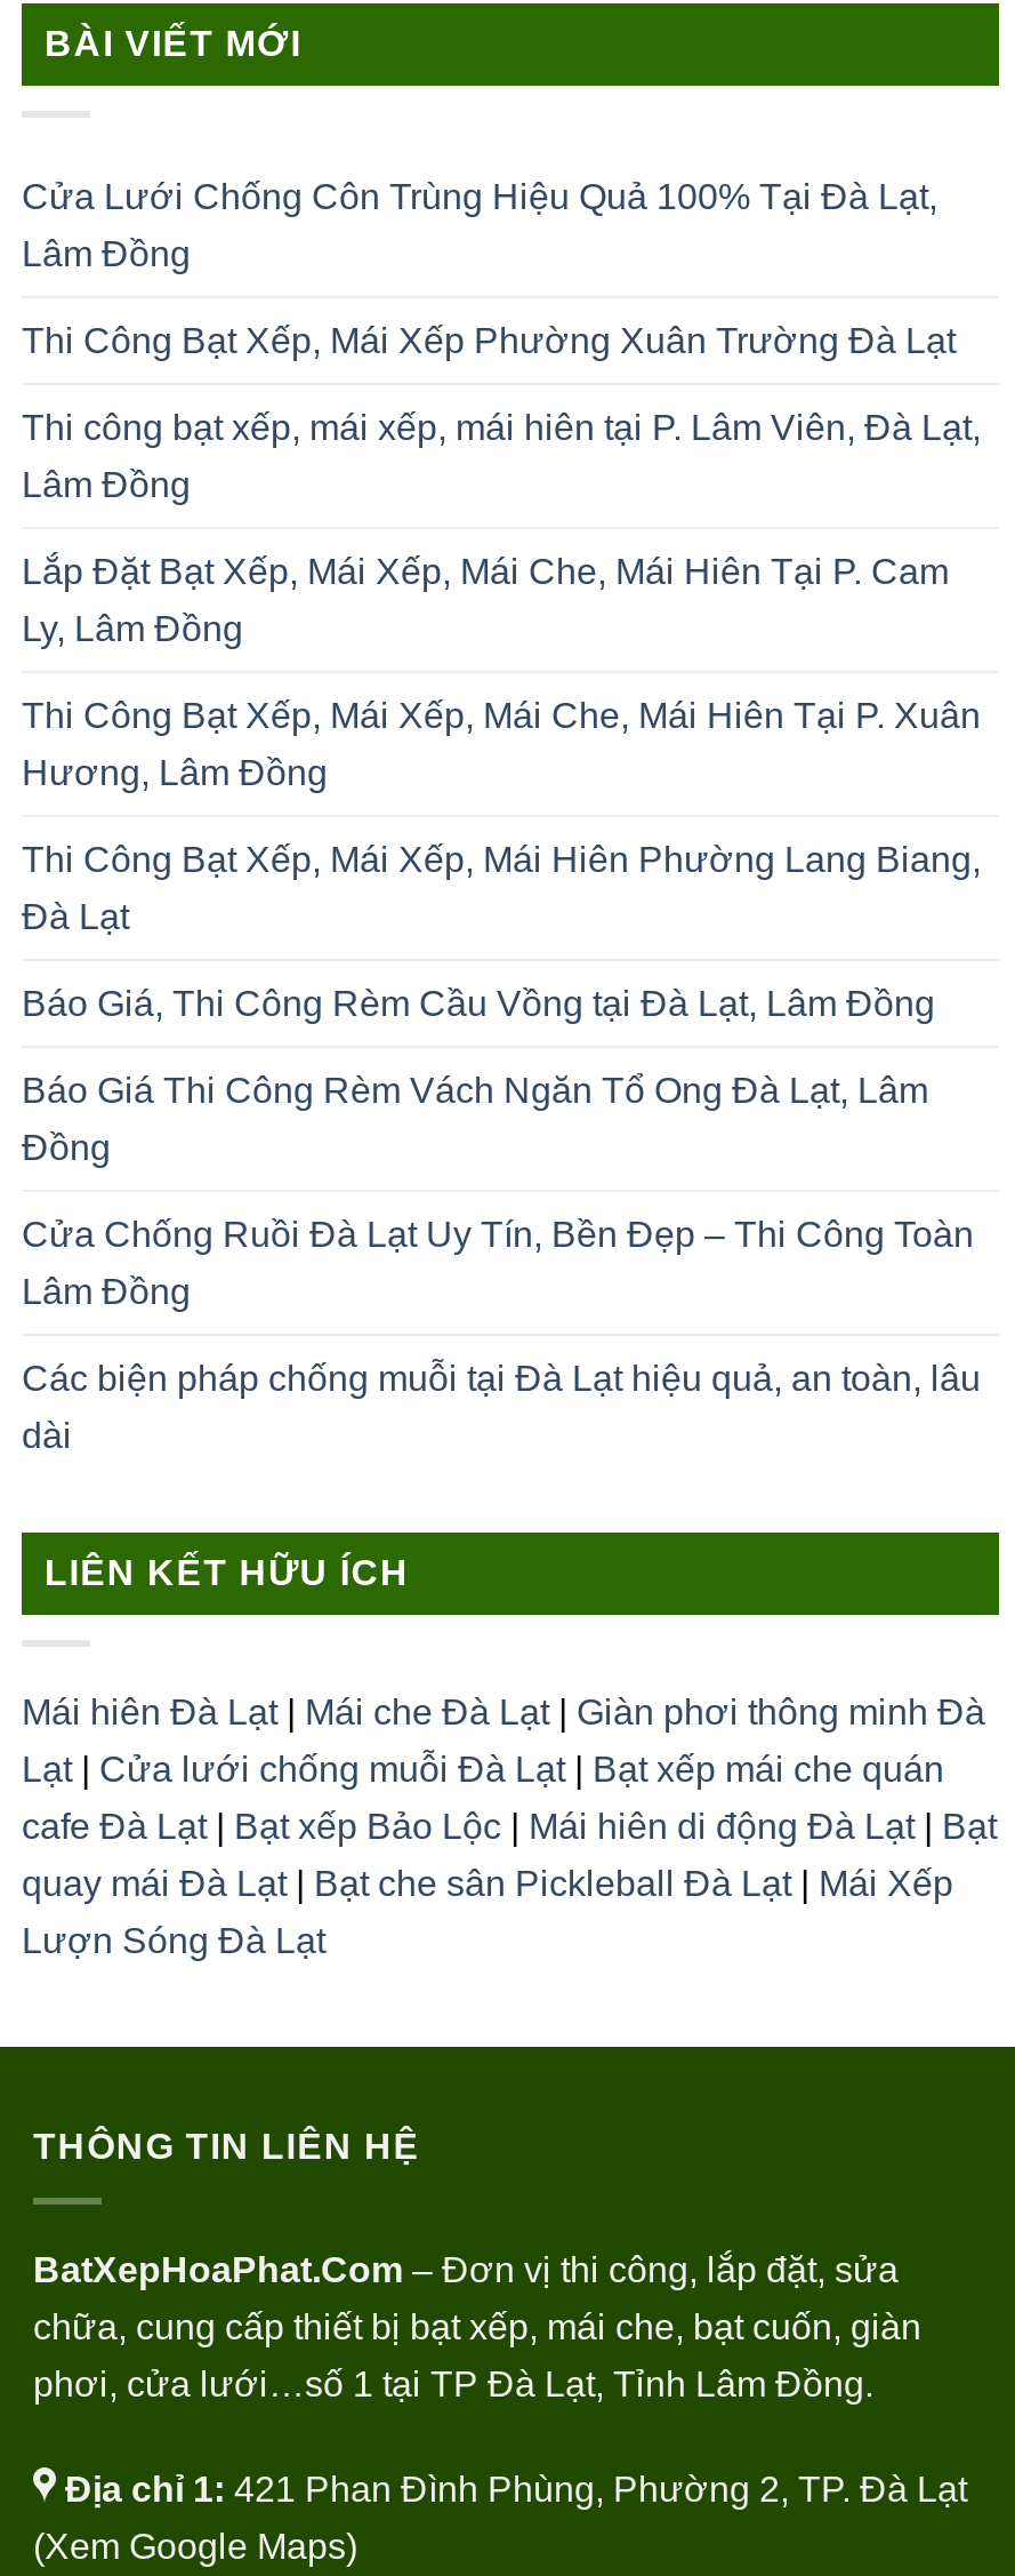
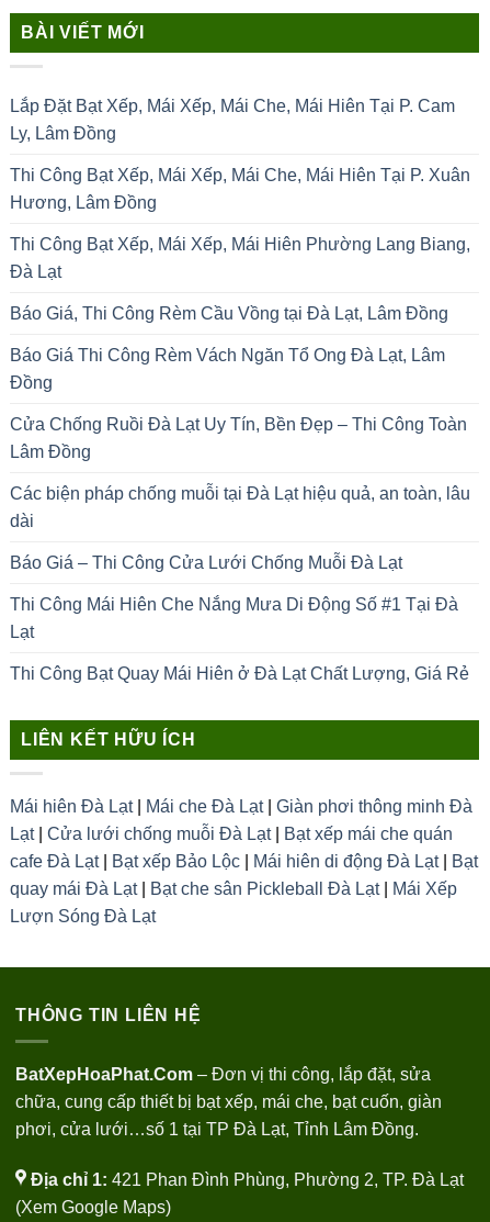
[22,177,981,504] Cửa Lưới Chống Côn Trùng Hiệu Quả 100% Tại Đà Lạt, | Lâm Đồng | Thi Công Bạt Xếp, Mái Xếp Phường Xuân Trường Đà Lạt | Thi công bạt xếp, mái xếp, mái hiên tại P. Lâm Viên, Đà Lạt, | Lâm Đồng -> none
moved [22,552,981,1455] -> [10,97,470,530]: Lắp Đặt Bạt Xếp, Mái Xếp, Mái Che, Mái Hiên Tại P. Cam | Ly, Lâm Đồng | Thi Công Bạt Xếp, Mái Xếp, Mái Che, Mái Hiên Tại P. Xuân | ... | Các biện pháp chống muỗi tại Đà Lạt hiệu quả, an toàn, lâu | dài
none -> [10,553,469,683] Báo Giá – Thi Công Cửa Lưới Chống Muỗi Đà Lạt | Thi Công Mái Hiên Che Nắng Mưa Di Động Số #1 Tại Đà | Lạt | Thi Công Bạt Quay Mái Hiên ở Đà Lạt Chất Lượng, Giá Rẻ

